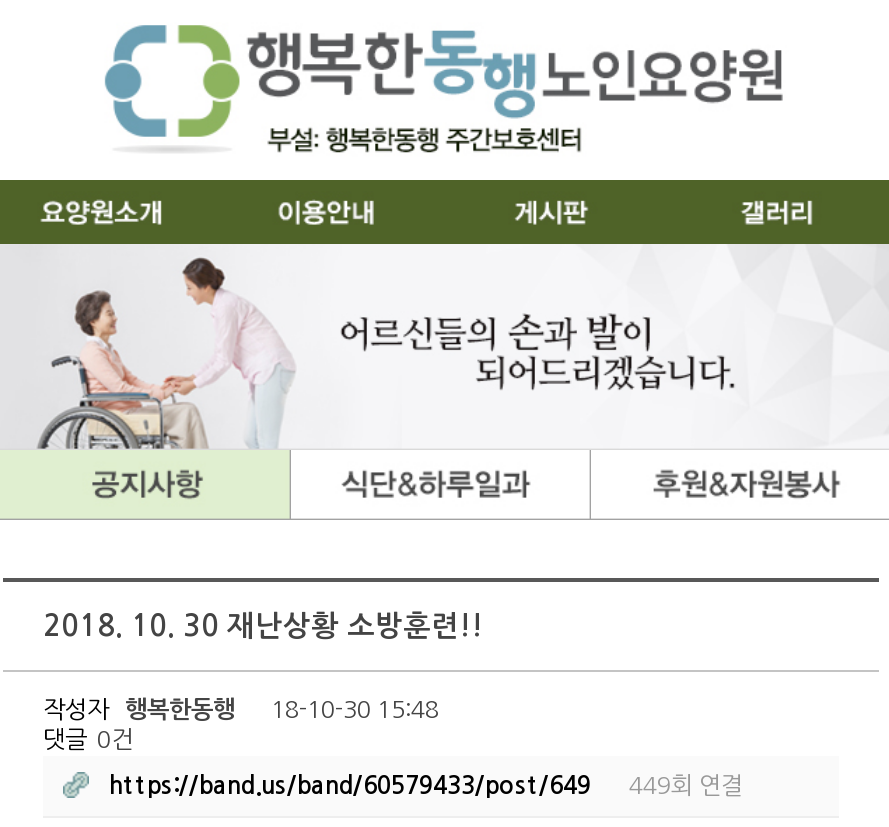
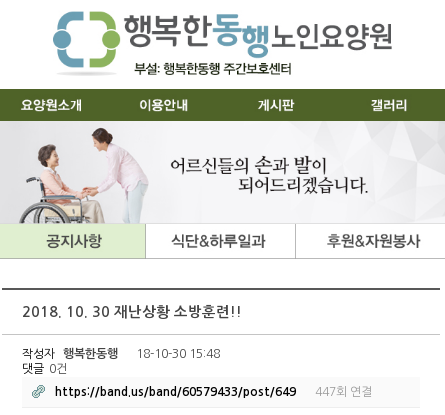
[109,775,743,799] https://band.us/band/60579433/post/649 449회 연결 -> [55,386,372,398] https://band.us/band/60579433/post/649 447회 연결

